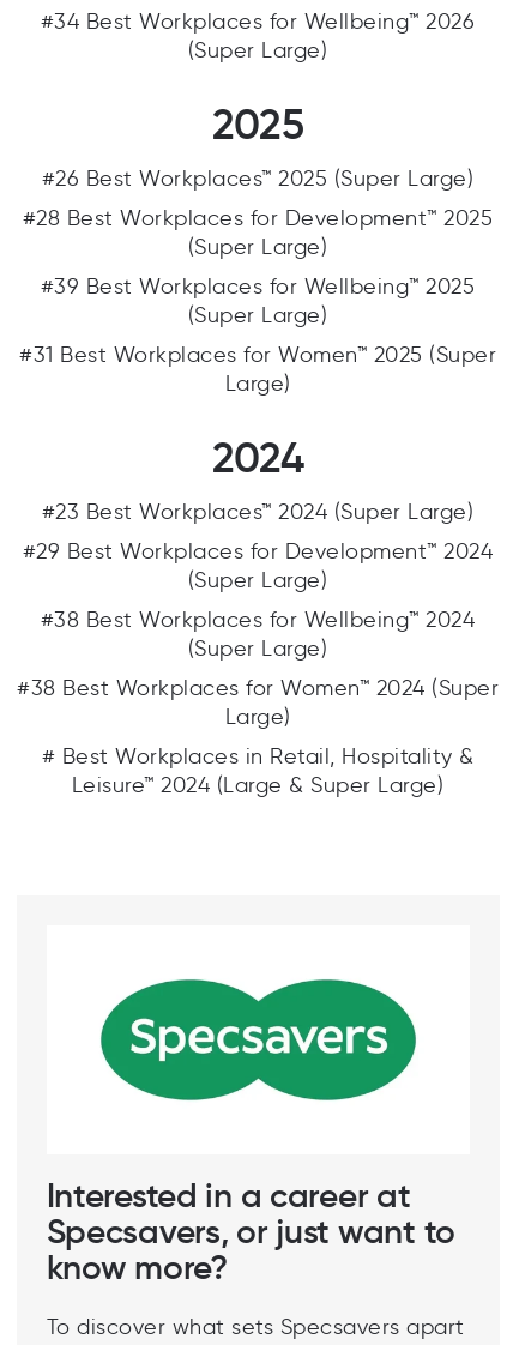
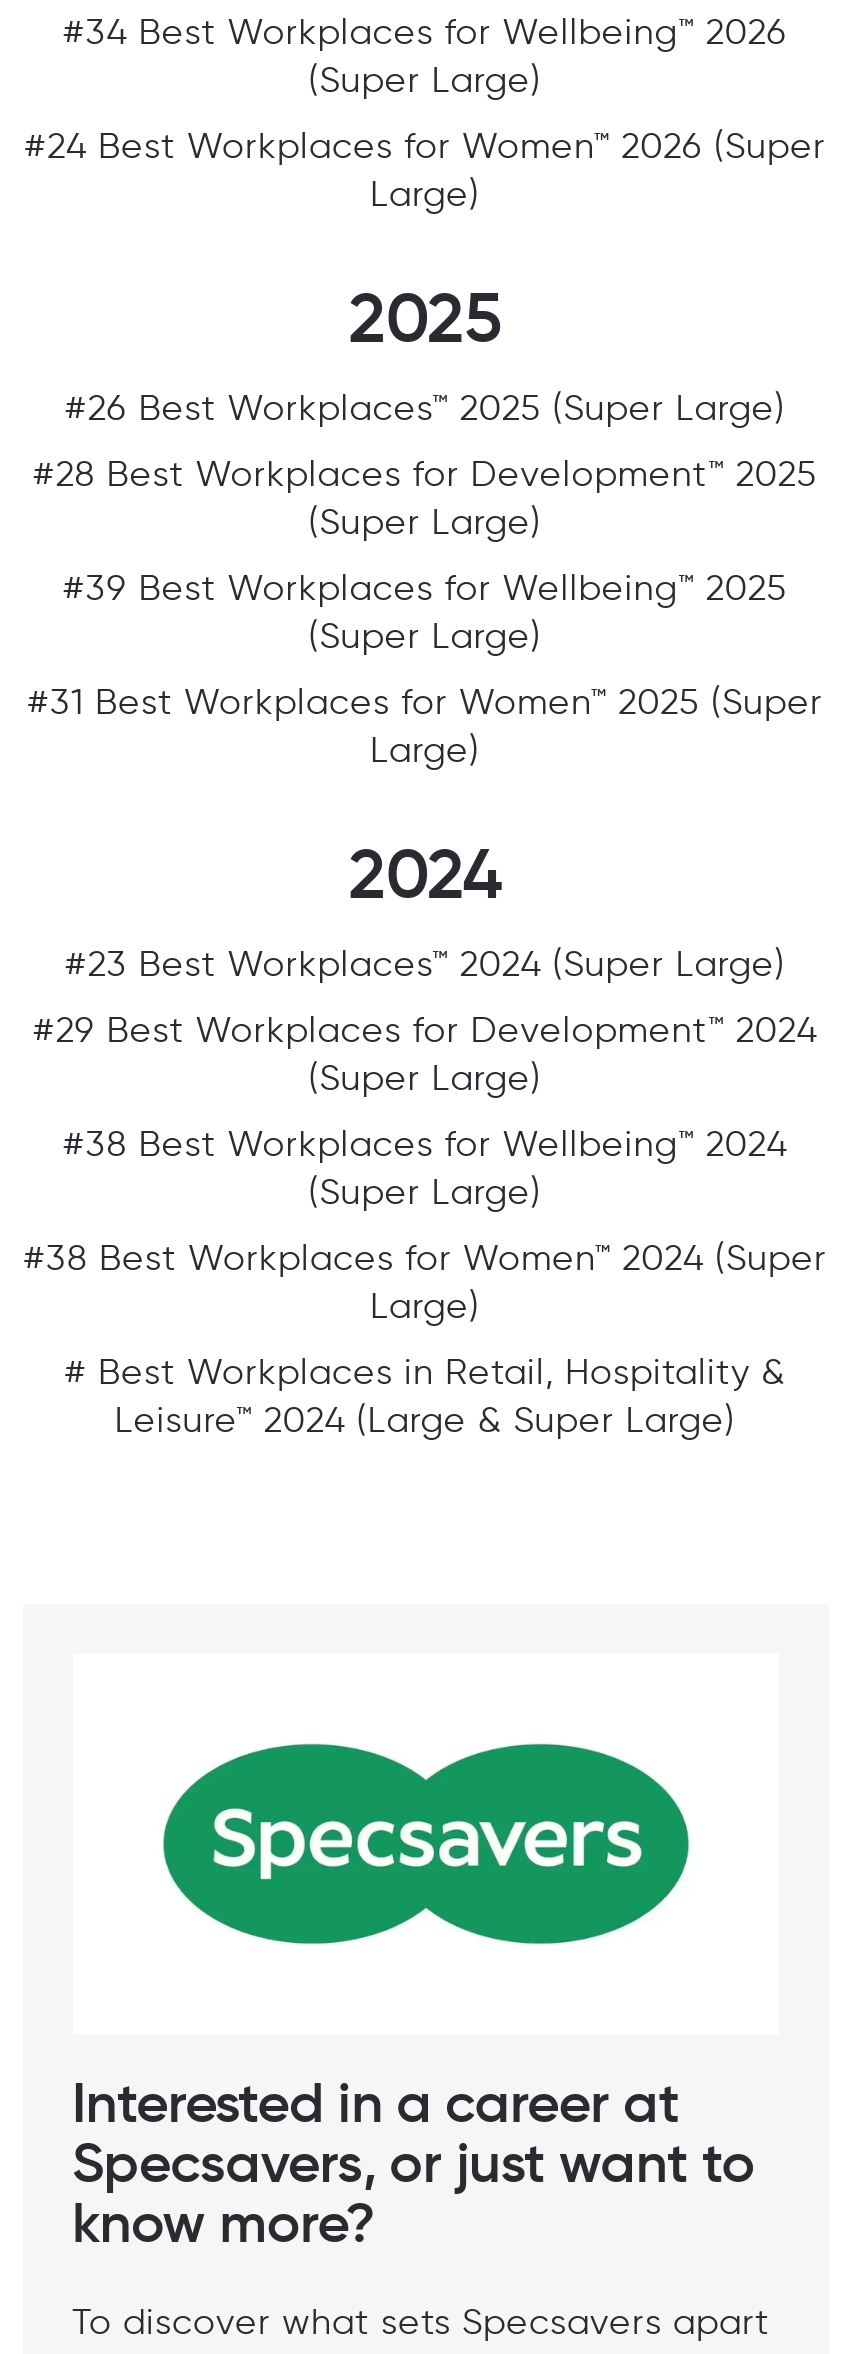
none -> [24,124,826,216] #24 Best Workplaces for Women™ 2026 (Super | Large)

